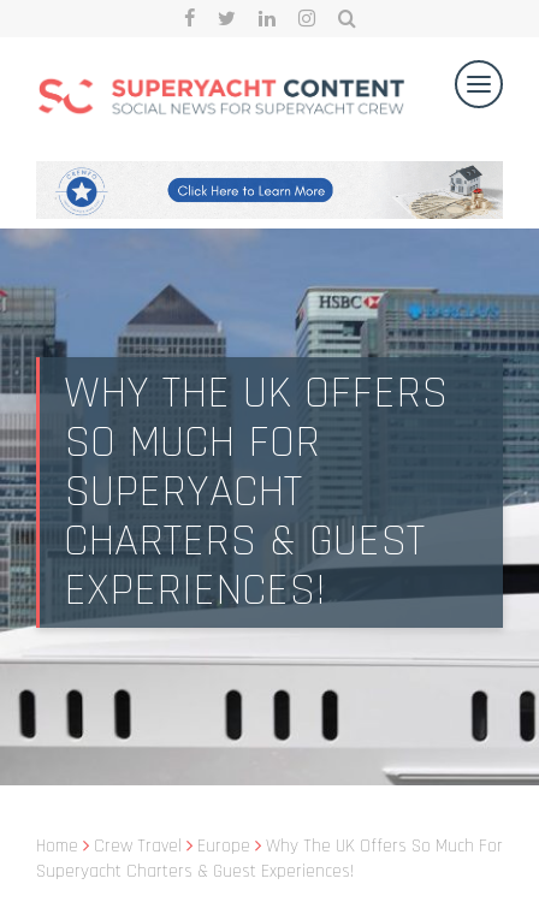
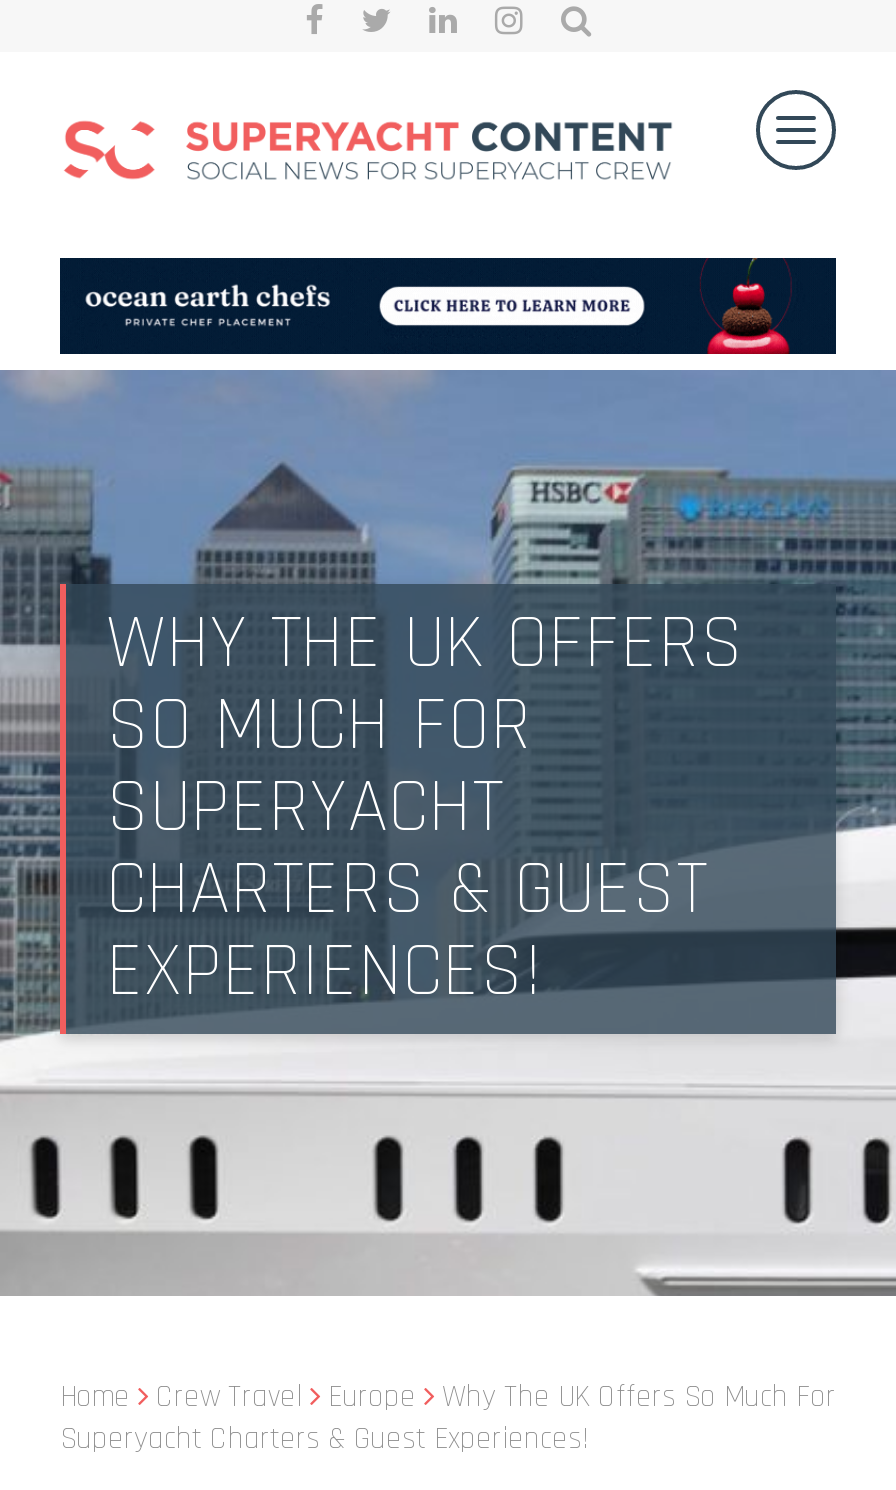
[36,161,503,220] [image] -> [58,256,838,356] [image]

